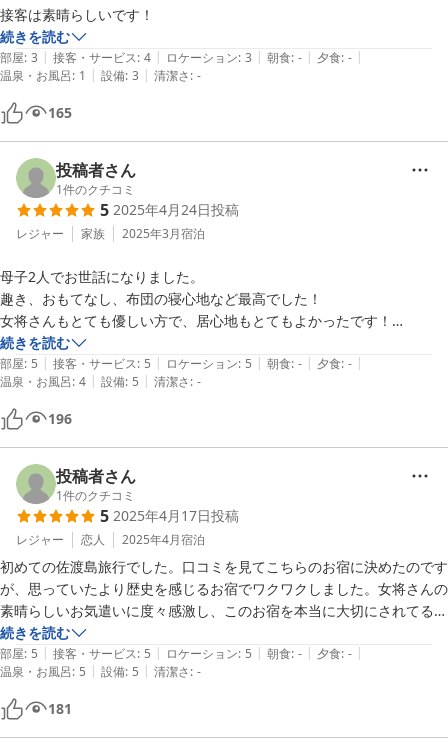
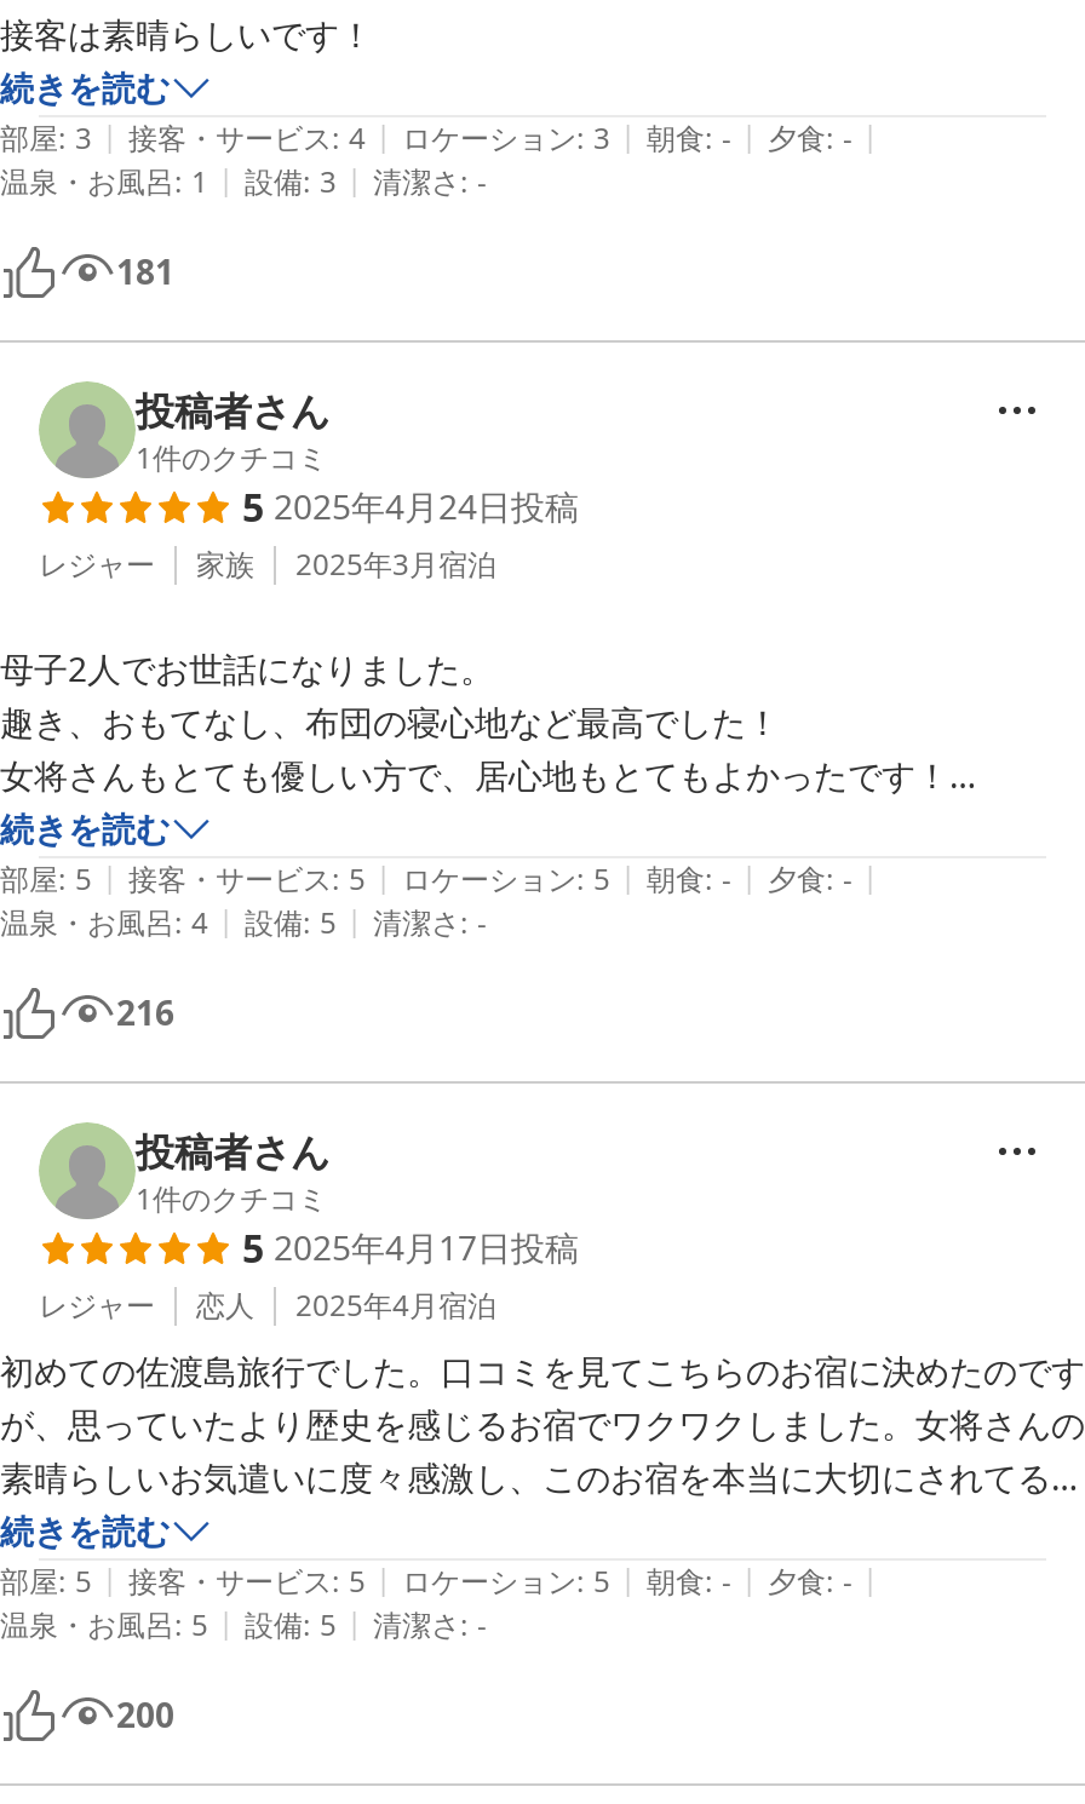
[48,103,72,122] 165 -> [116,248,174,294] 181
[48,409,72,428] 196 -> [116,989,174,1035] 216
[48,699,72,718] 181 -> [116,1691,174,1737] 200

